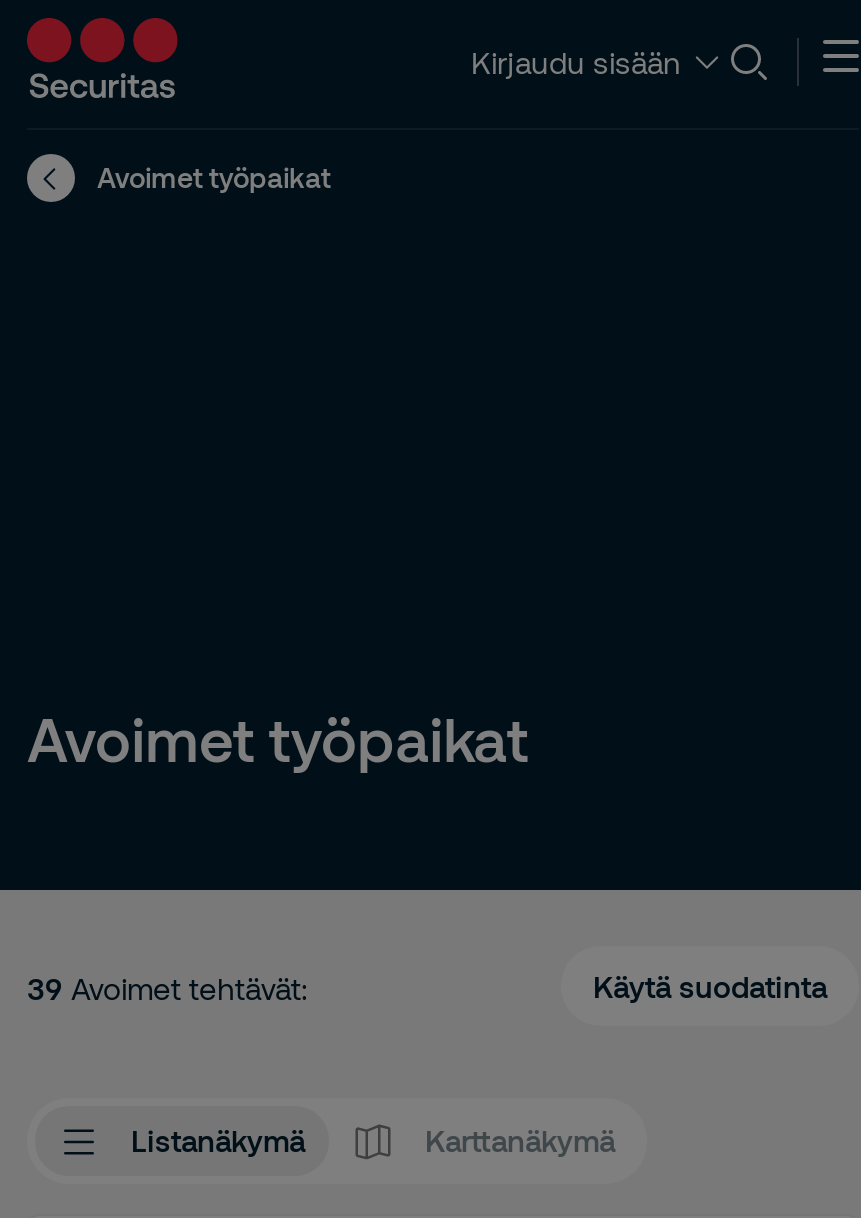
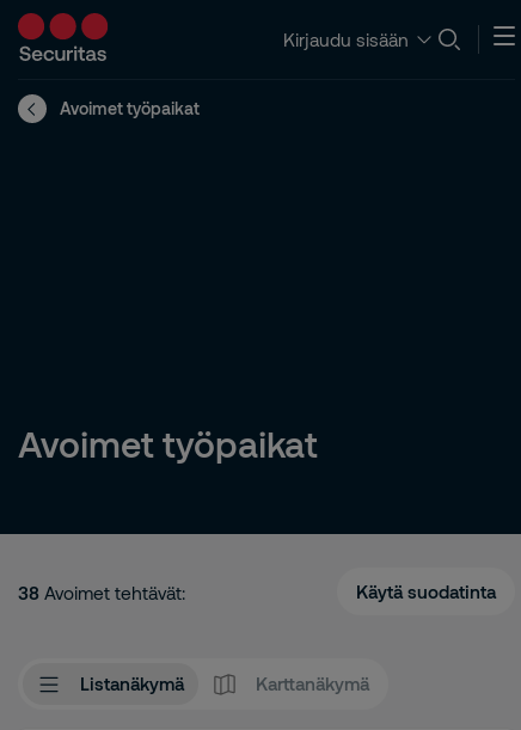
[27,970,307,1006] 39 Avoimet tehtävät: -> [18,582,185,603] 38 Avoimet tehtävät:

